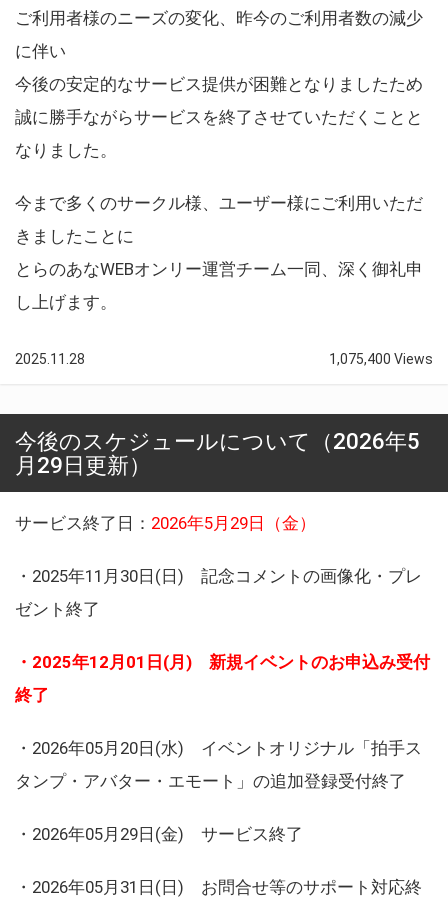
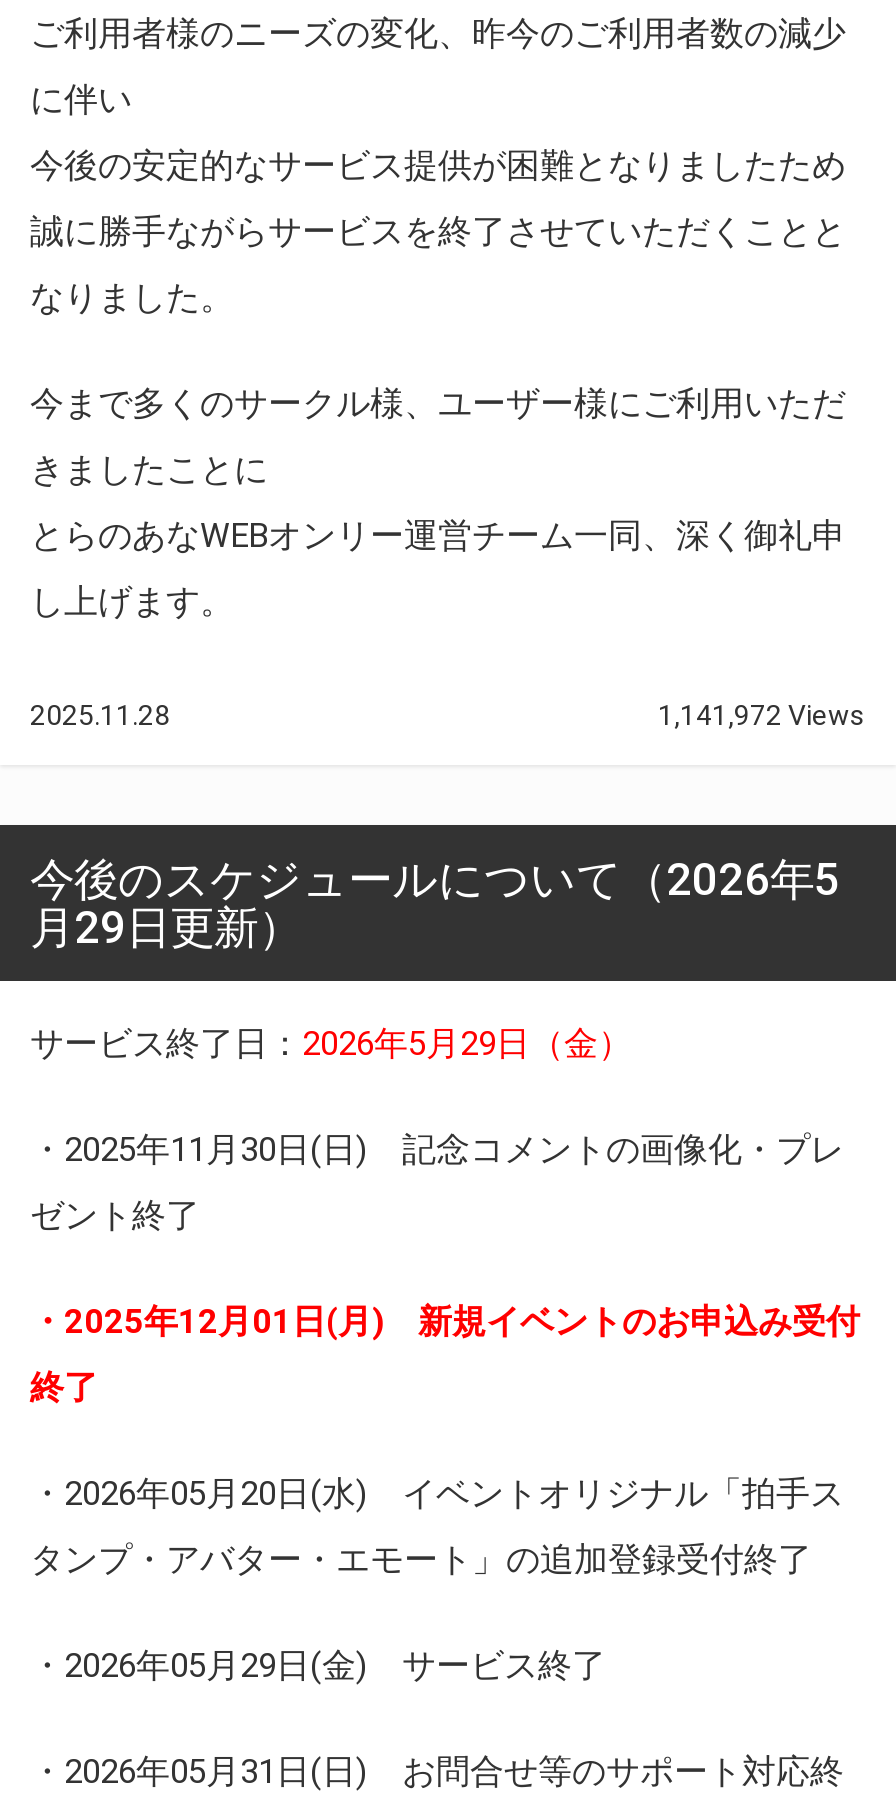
[329,351,433,367] 1,075,400 Views -> [658,699,866,731] 1,141,972 Views

